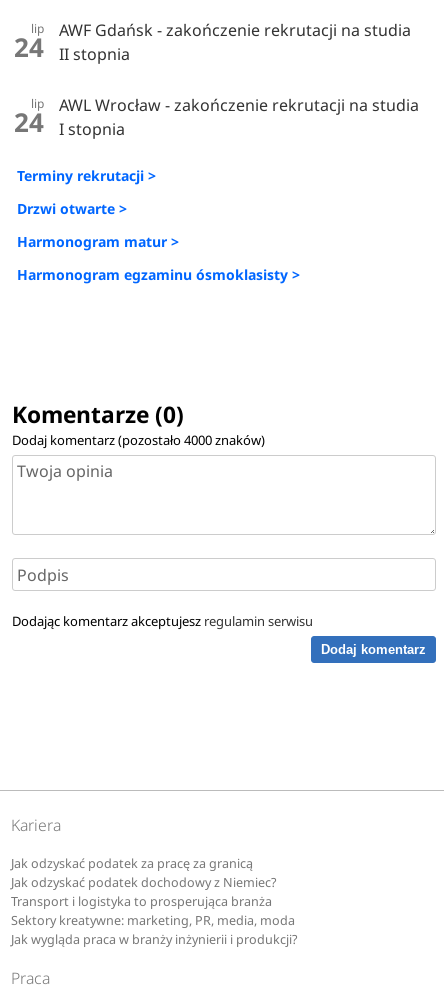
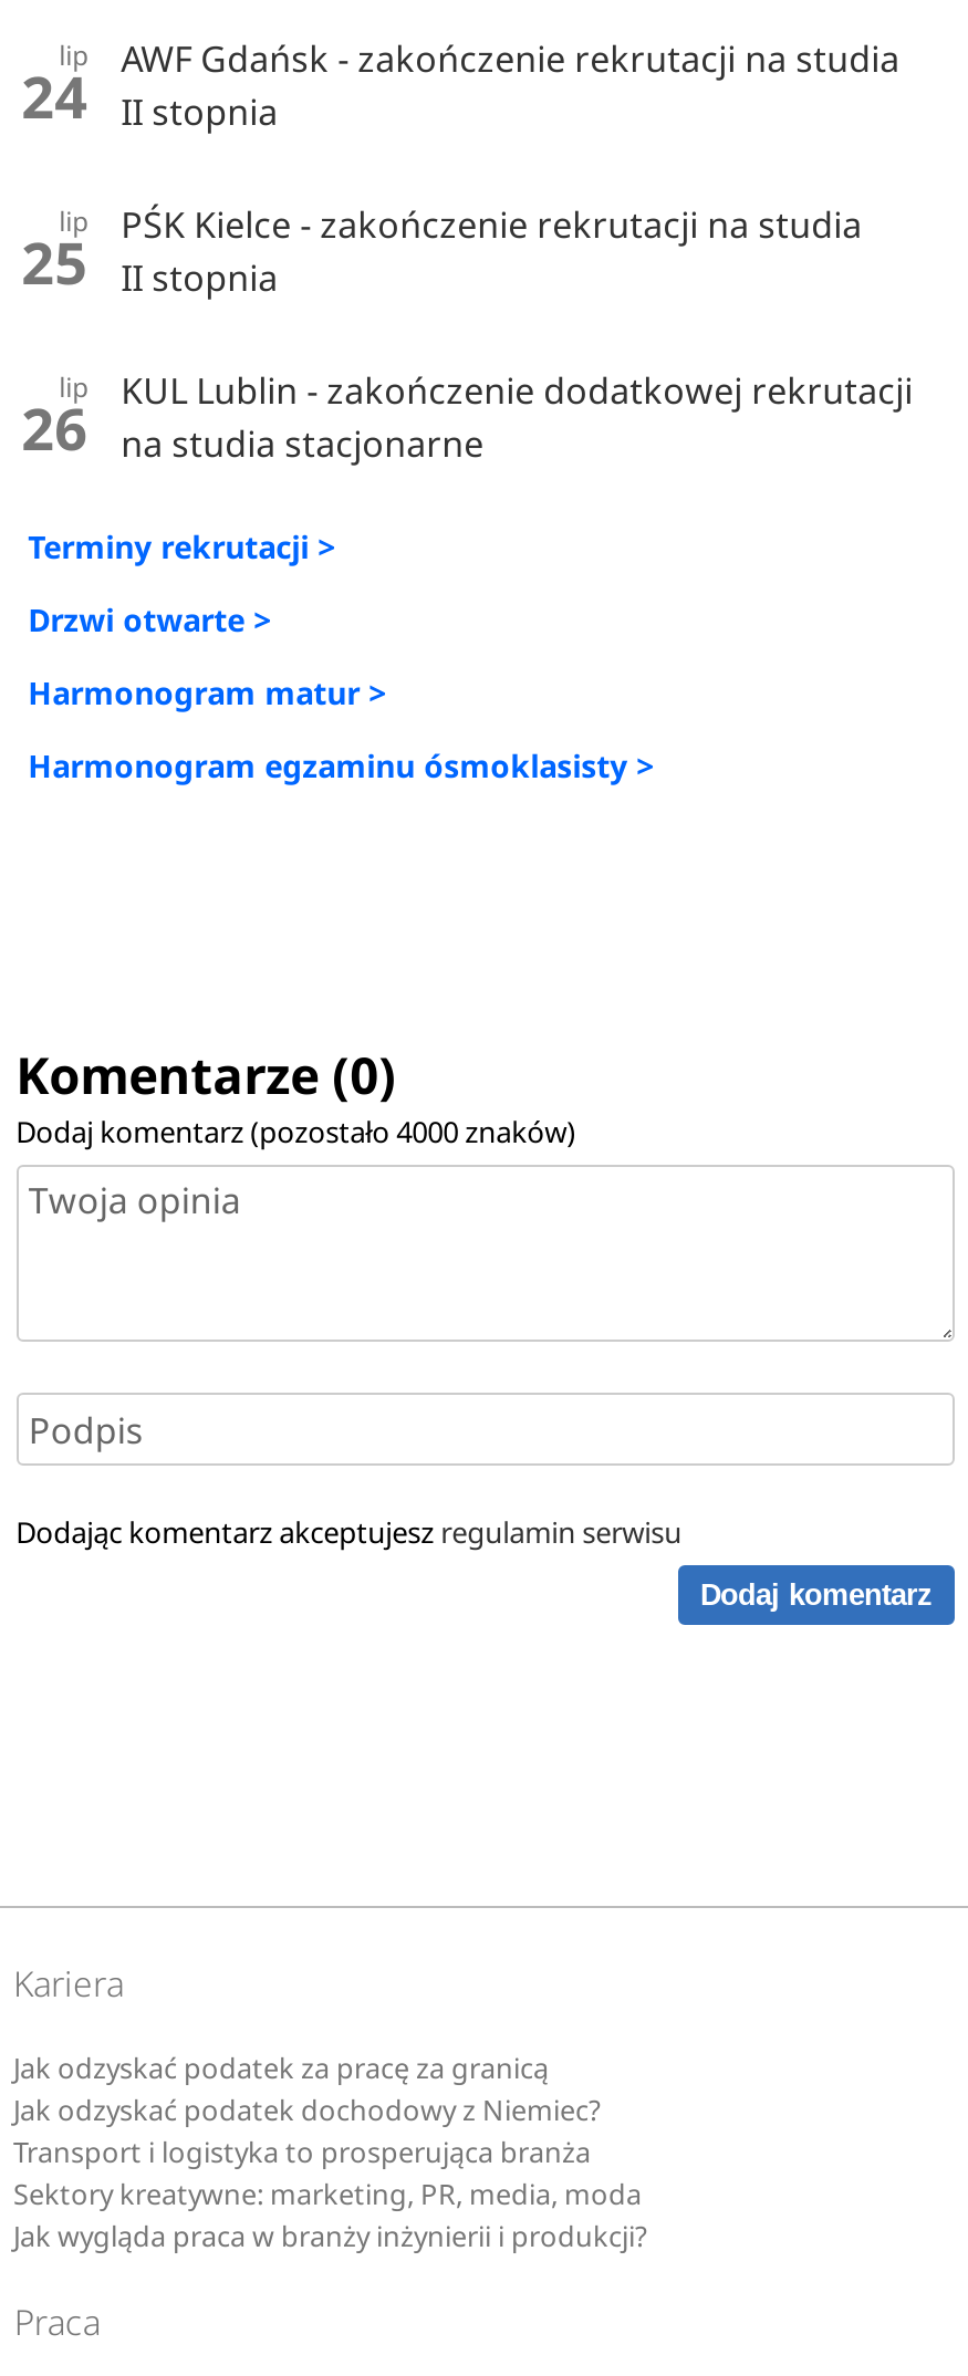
[14,94,419,140] 24 | AWL Wrocław - zakończenie rekrutacji na studia | I stopnia -> [21,200,913,468] 25 | PŚK Kielce - zakończenie rekrutacji na studia | II stopnia | lip | 26 | KUL Lublin - zakończenie dodatkowej rekrutacji | na studia stacjonarne

